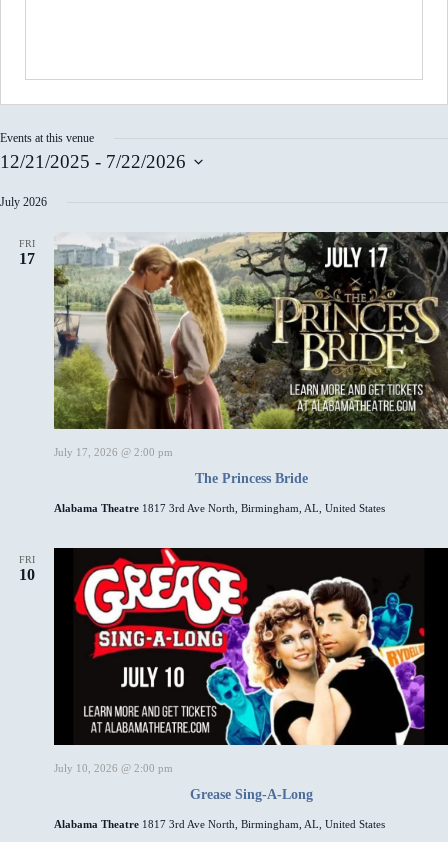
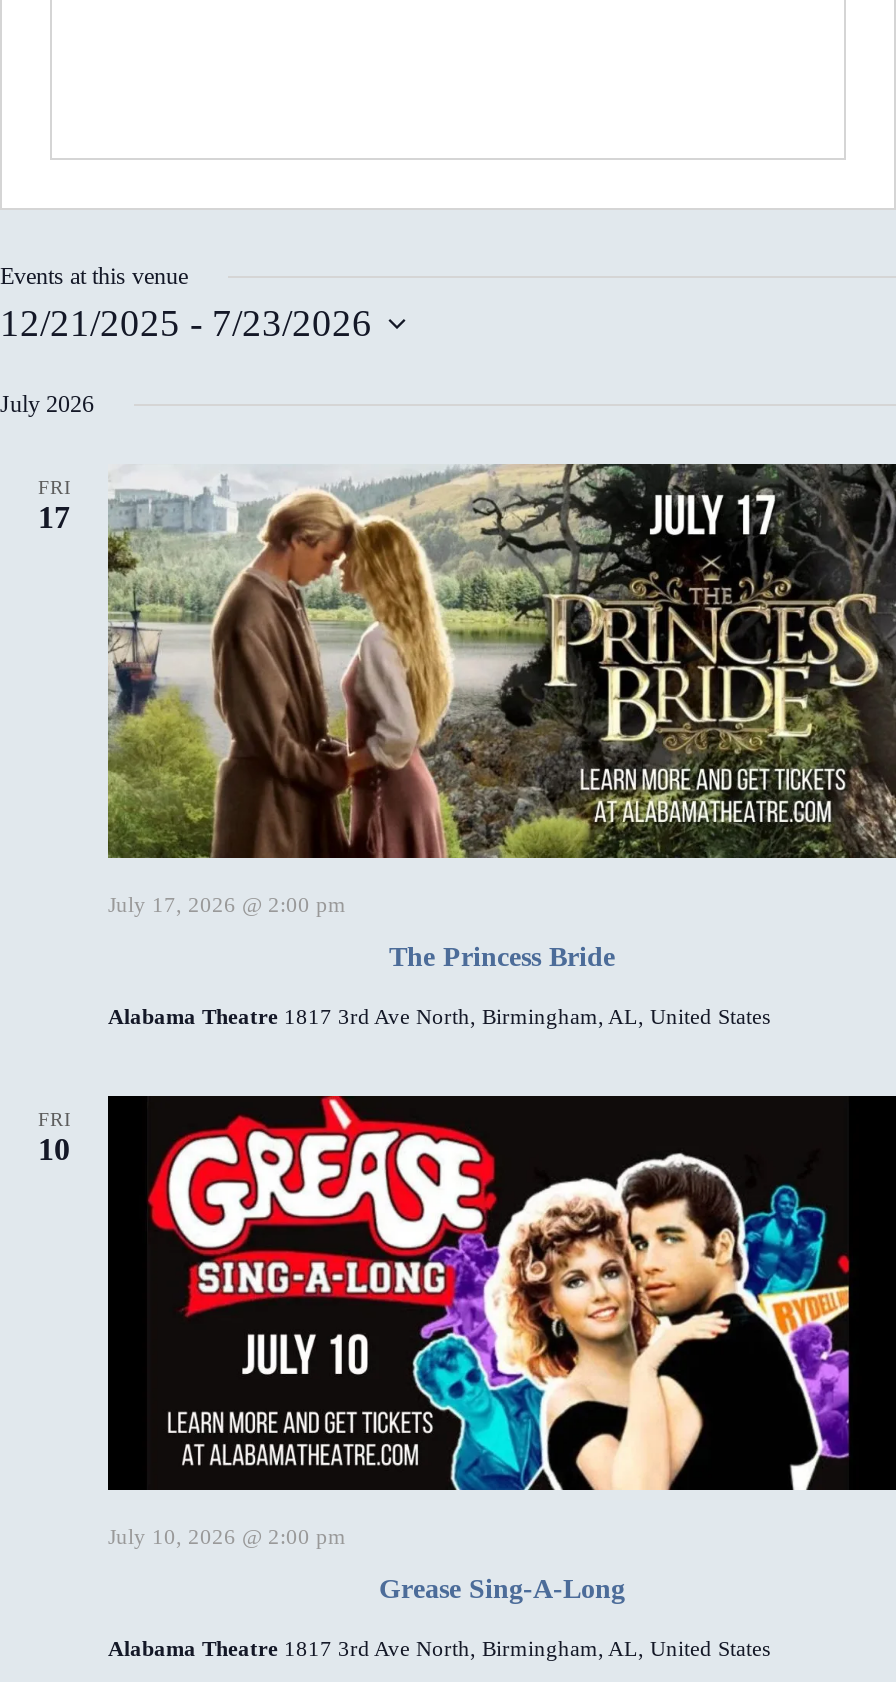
[0,151,186,172] 12/21/2025 - 7/22/2026 -> [0,302,372,344] 12/21/2025 - 7/23/2026

